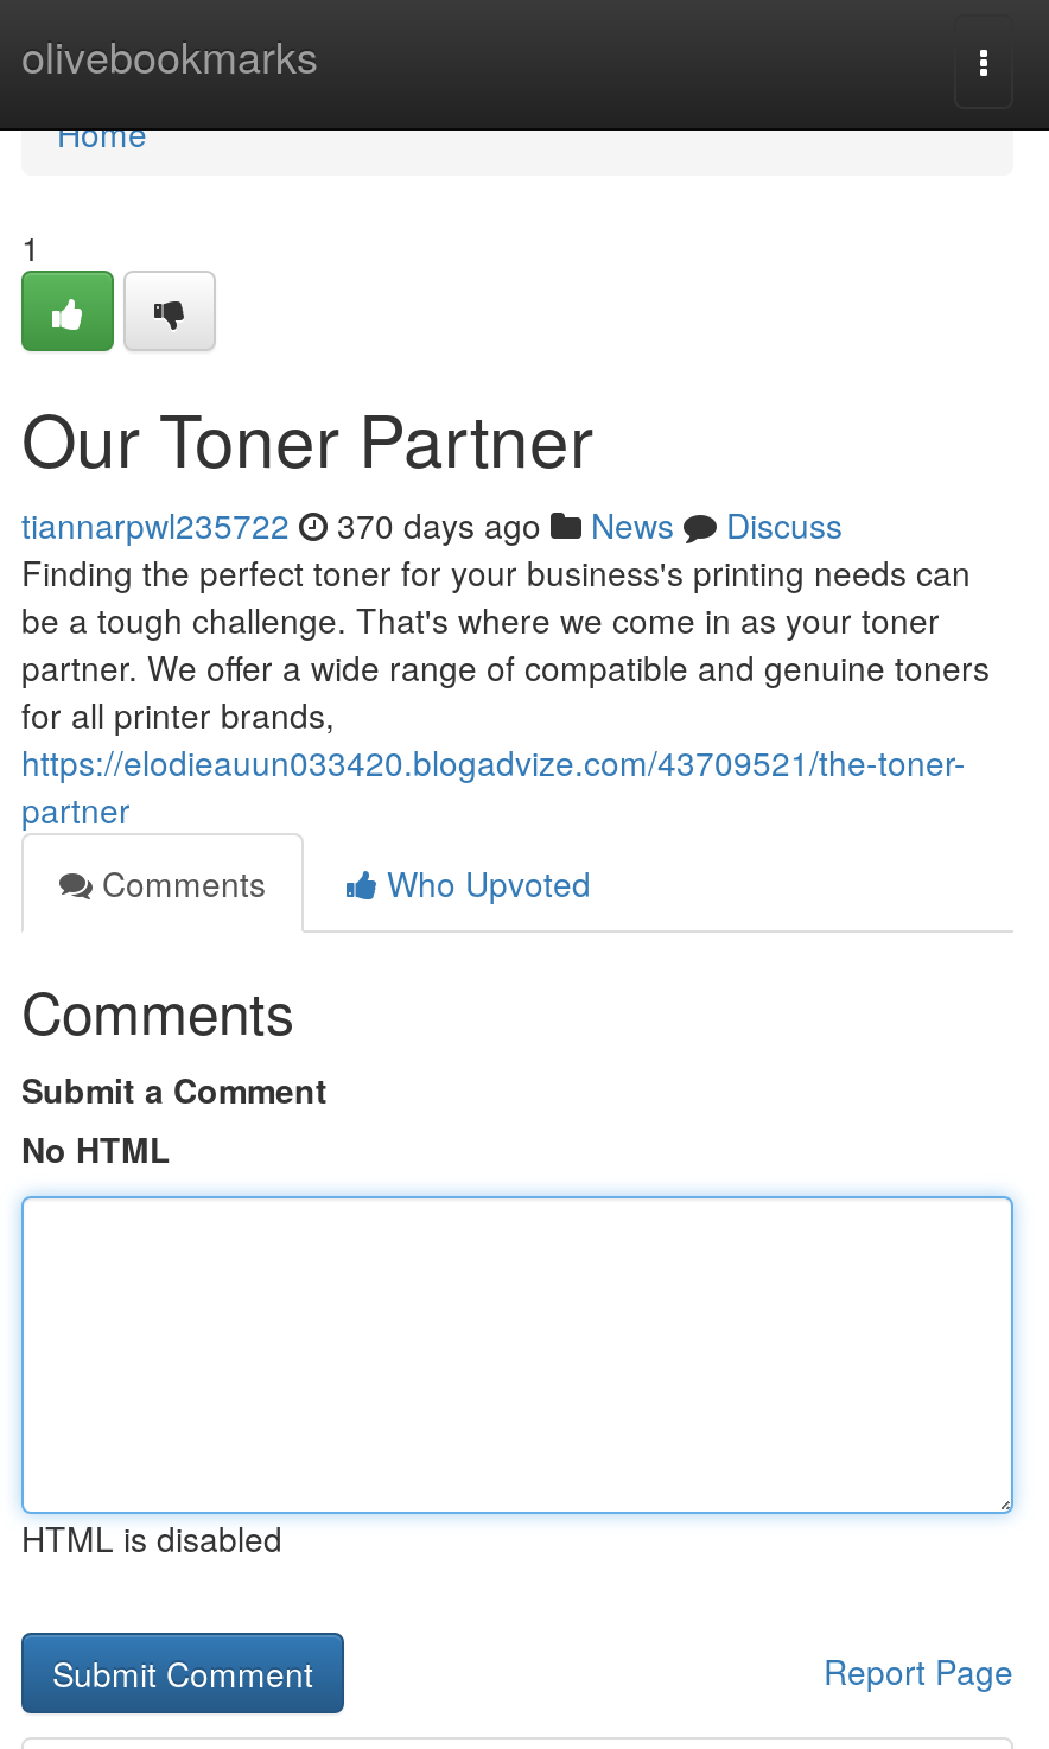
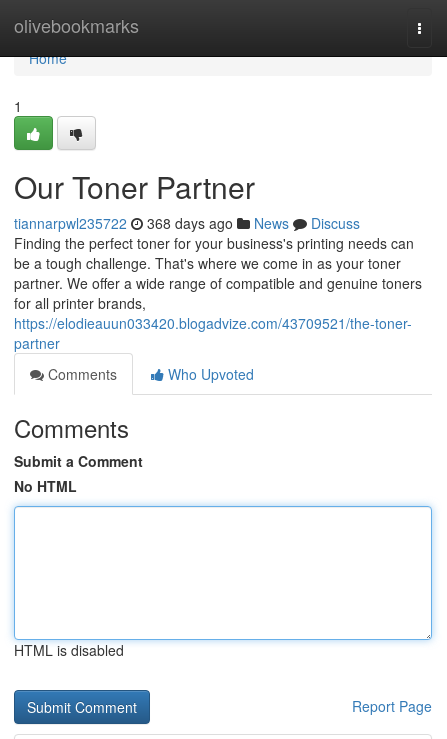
[21,501,843,548] tiannarpwl235722 370 days ago News Discuss -> [14,213,360,233] tiannarpwl235722 368 days ago News Discuss

